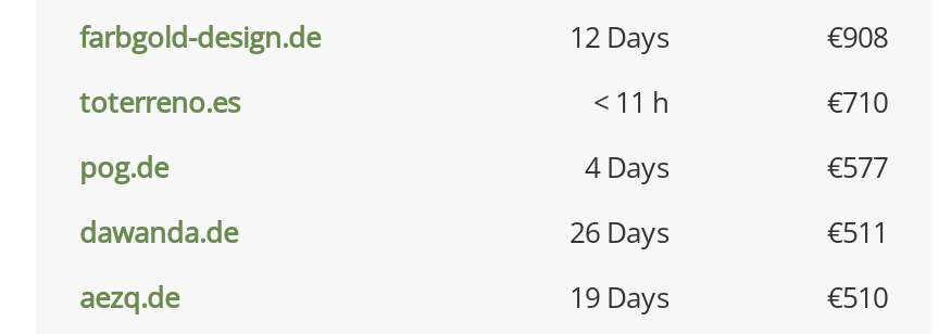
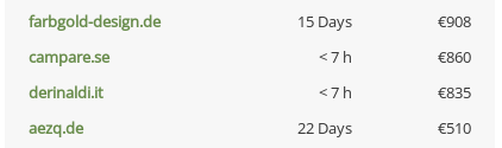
[570,17,670,56] 12 Days -> [297,11,352,32] 15 Days
[79,82,888,252] toterreno.es | < 11 h | €710 | pog.de | 4 Days | €577 | dawanda.de | 26 Days | €511 -> [29,46,471,103] campare.se | < 7 h | €860 | derinaldi.it | < 7 h | €835
[570,278,670,317] 19 Days -> [297,117,352,139] 22 Days

